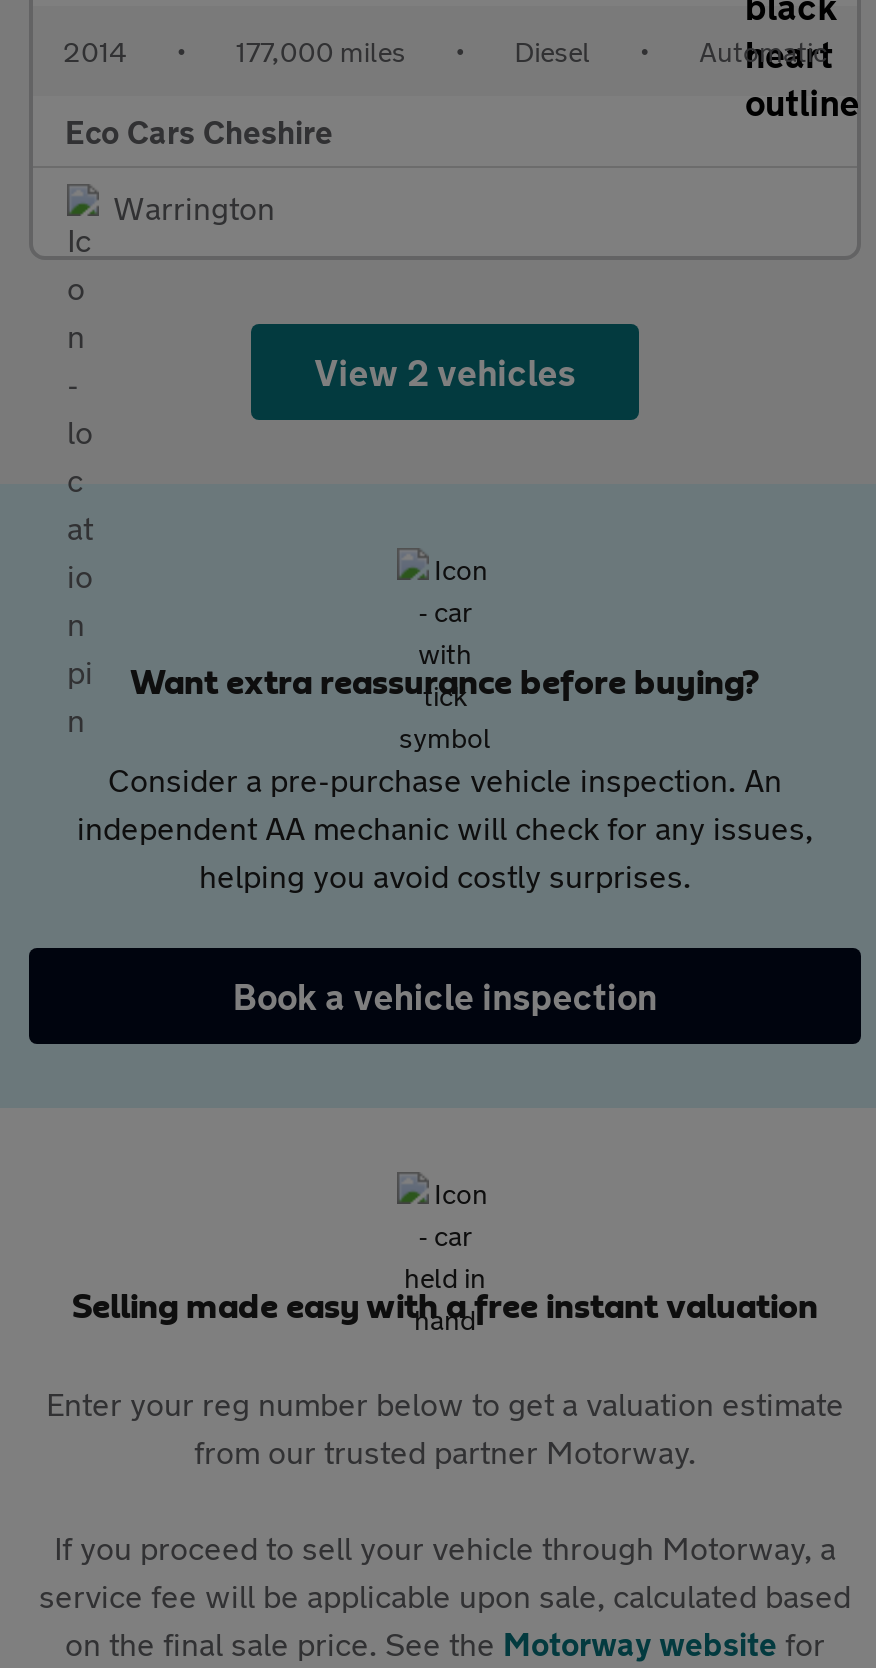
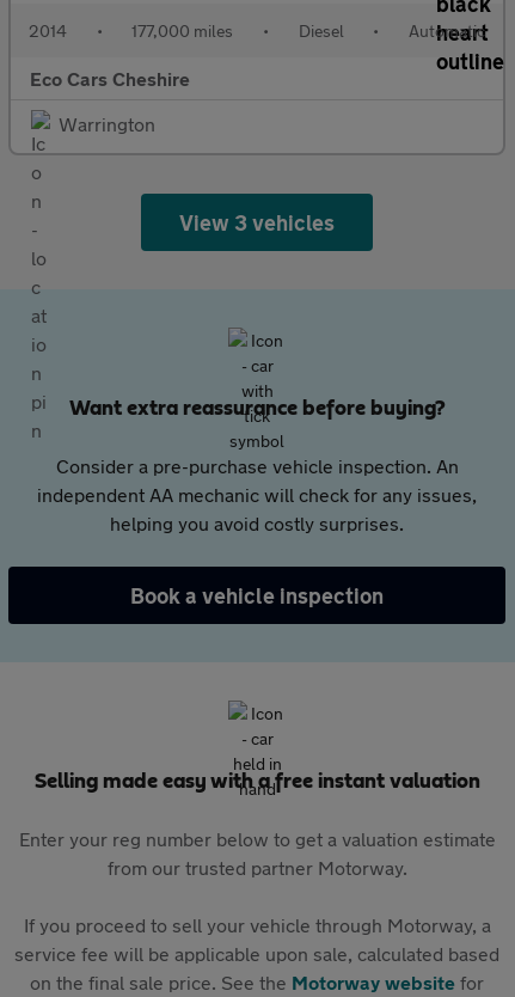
[314,350,576,394] View 2 vehicles -> [179,209,335,236] View 3 vehicles

